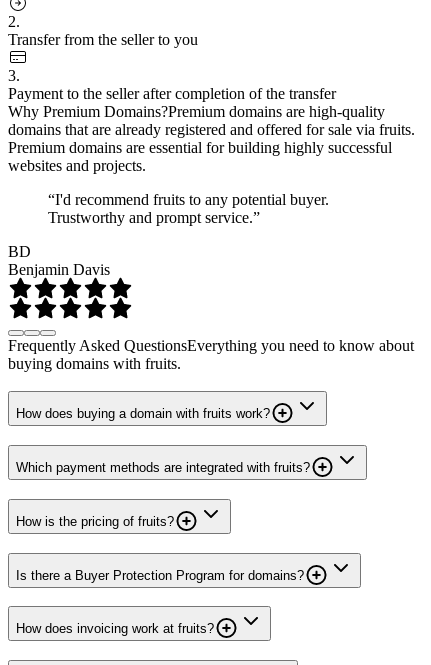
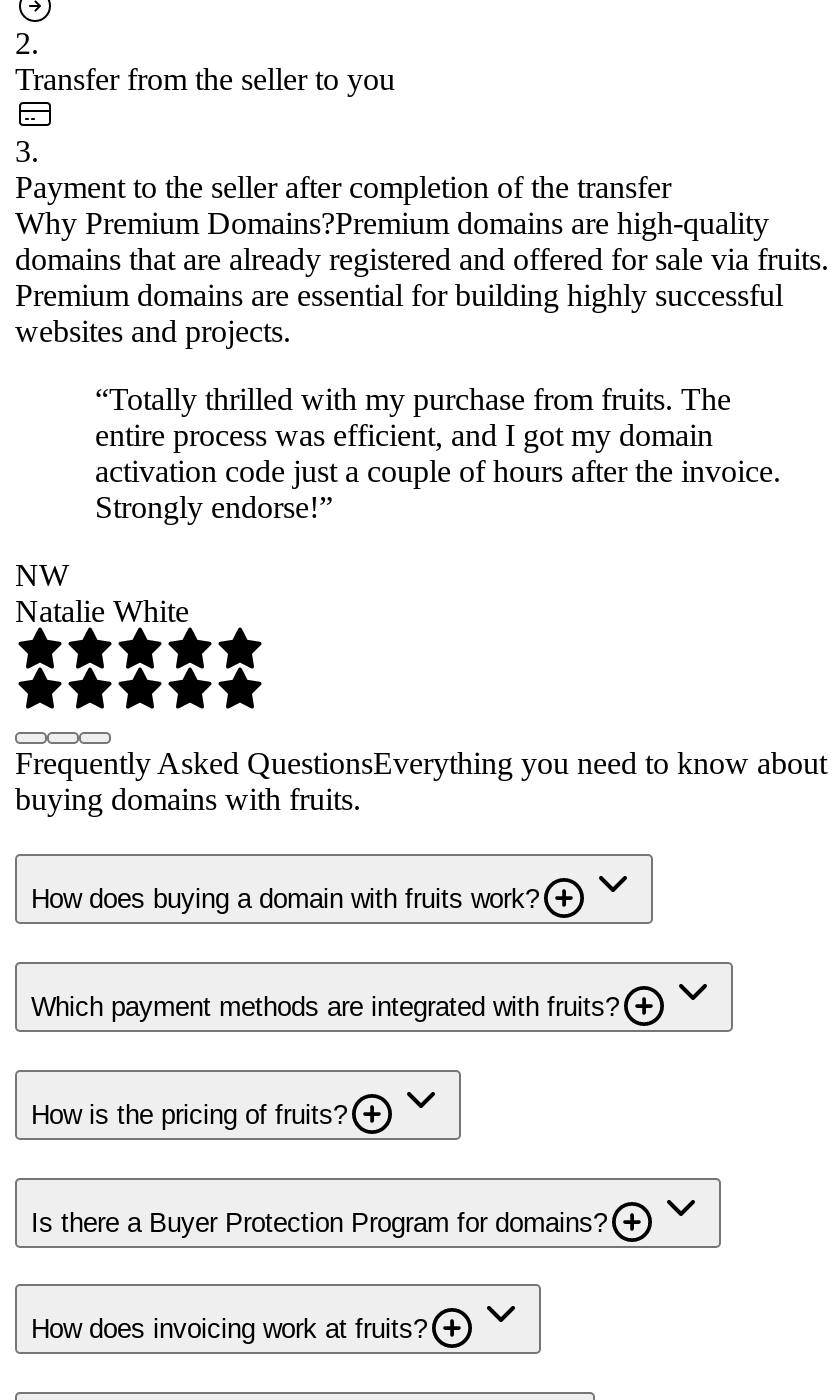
[48,191,329,226] “I'd recommend fruits to any potential buyer. | Trustworthy and prompt service.” -> [95,381,781,523] “Totally thrilled with my purchase from fruits. The | entire process was efficient, and I got my domain | activation code just a couple of hours after the invoice. | Strongly endorse!”
[8,243,110,278] BD | Benjamin Davis -> [15,557,189,627] NW | Natalie White

